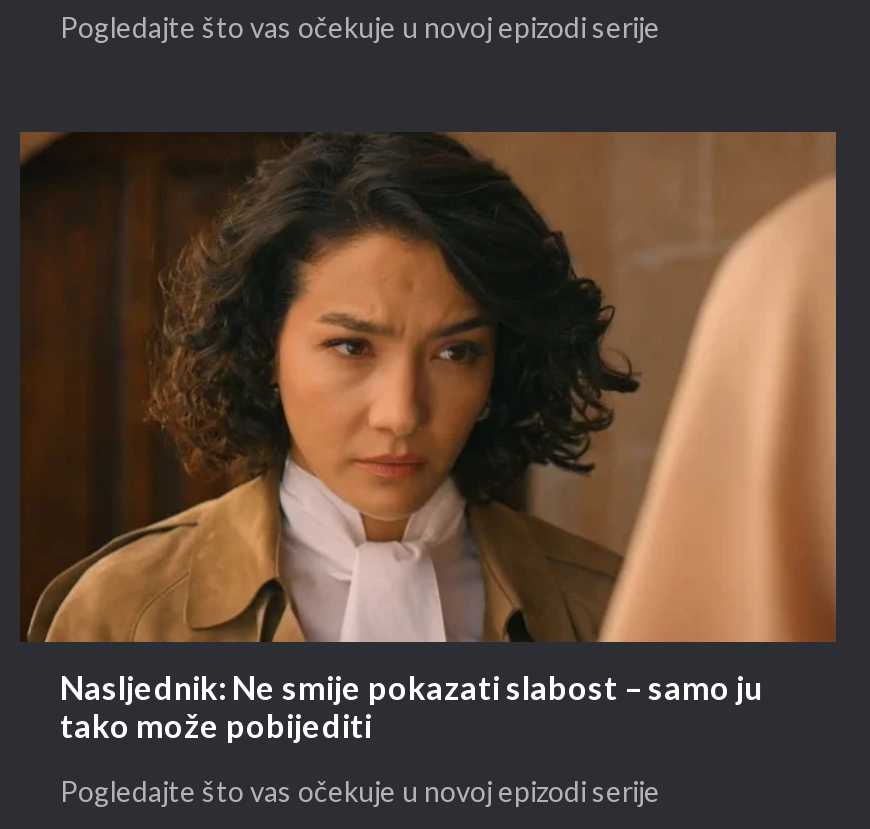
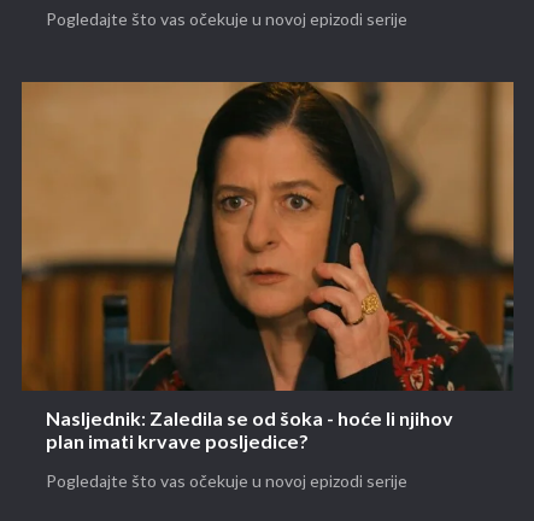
[20,131,838,749] [image] | Nasljednik: Ne smije pokazati slabost – samo ju | tako može pobijediti -> [20,81,514,455] [image] | Nasljednik: Zaledila se od šoka - hoće li njihov | plan imati krvave posljedice?

